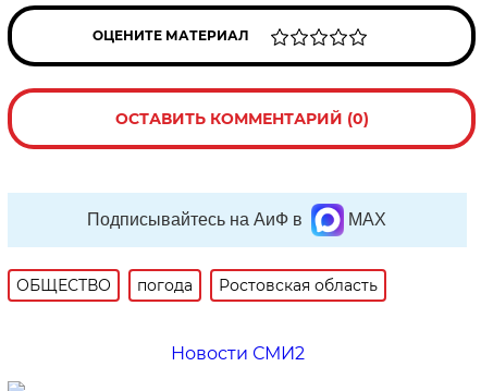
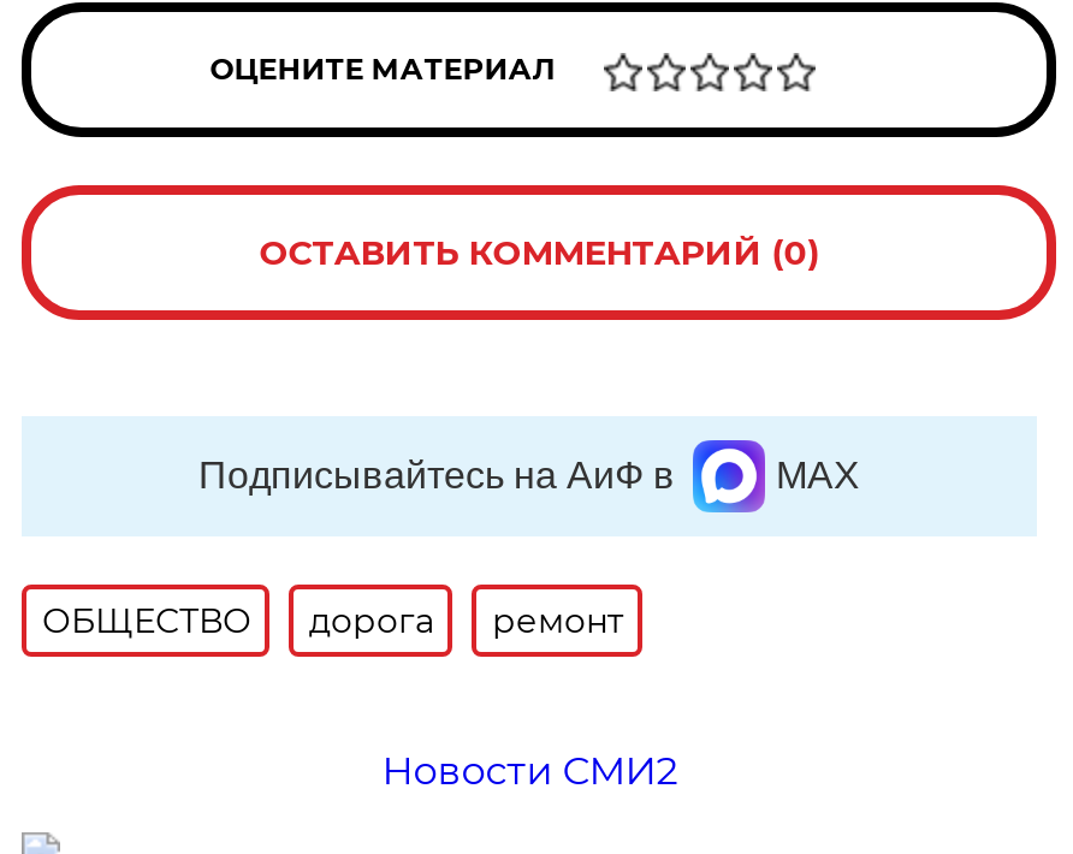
[138,276,378,295] погода | Ростовская область -> [309,599,624,642] дорога | ремонт

